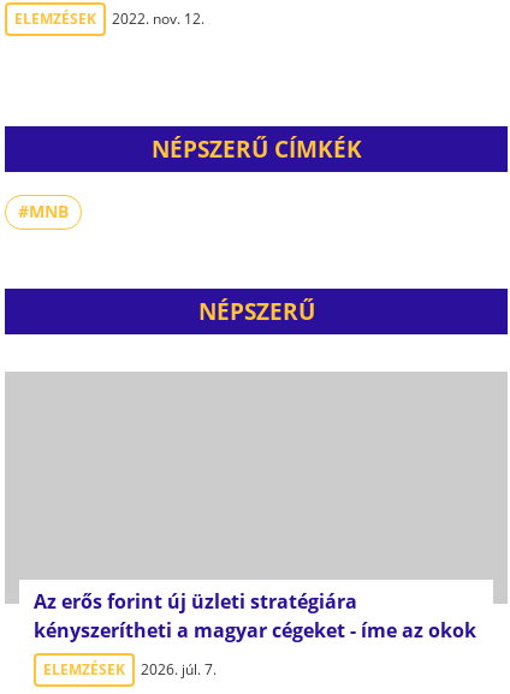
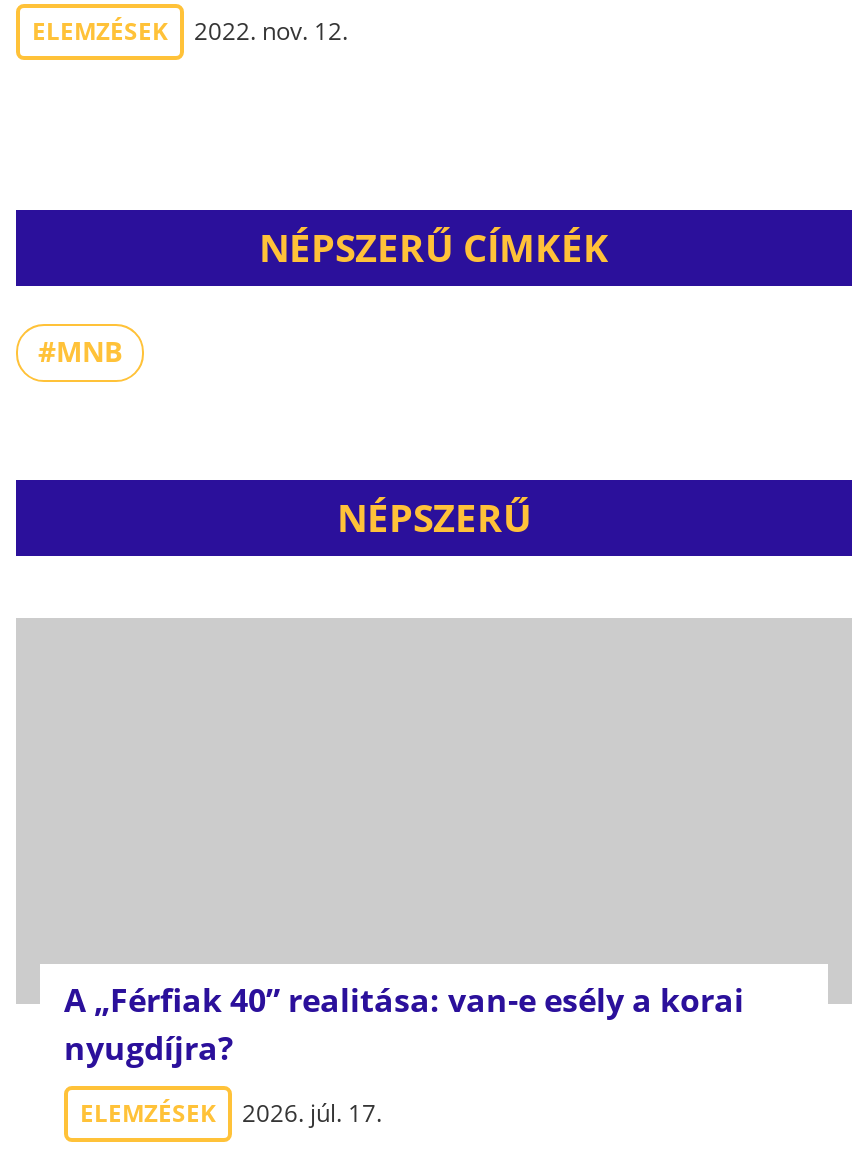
[34,588,476,643] Az erős forint új üzleti stratégiára | kényszerítheti a magyar cégeket - íme az okok -> [64,978,744,1070] A „Férfiak 40” realitása: van-e esély a korai | nyugdíjra?
[43,659,217,680] ELEMZÉSEK 2026. júl. 7. -> [80,1096,382,1130] ELEMZÉSEK 2026. júl. 17.

